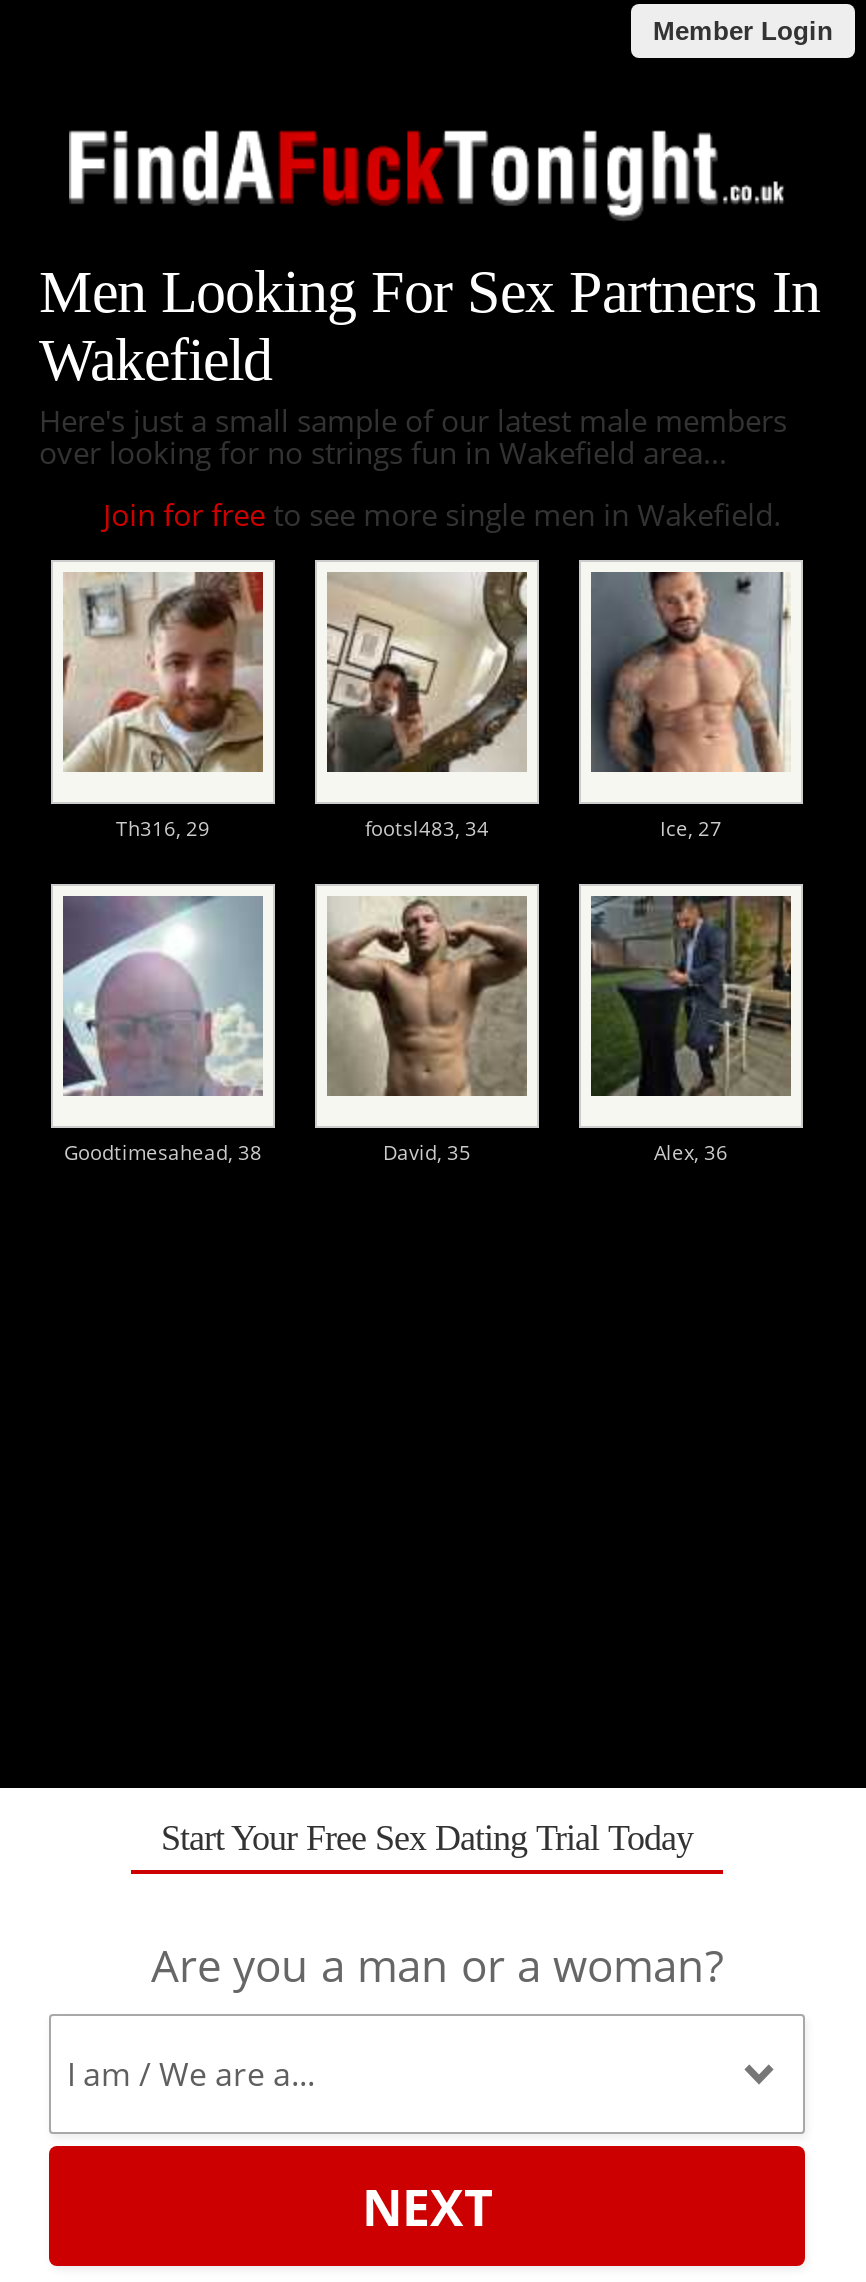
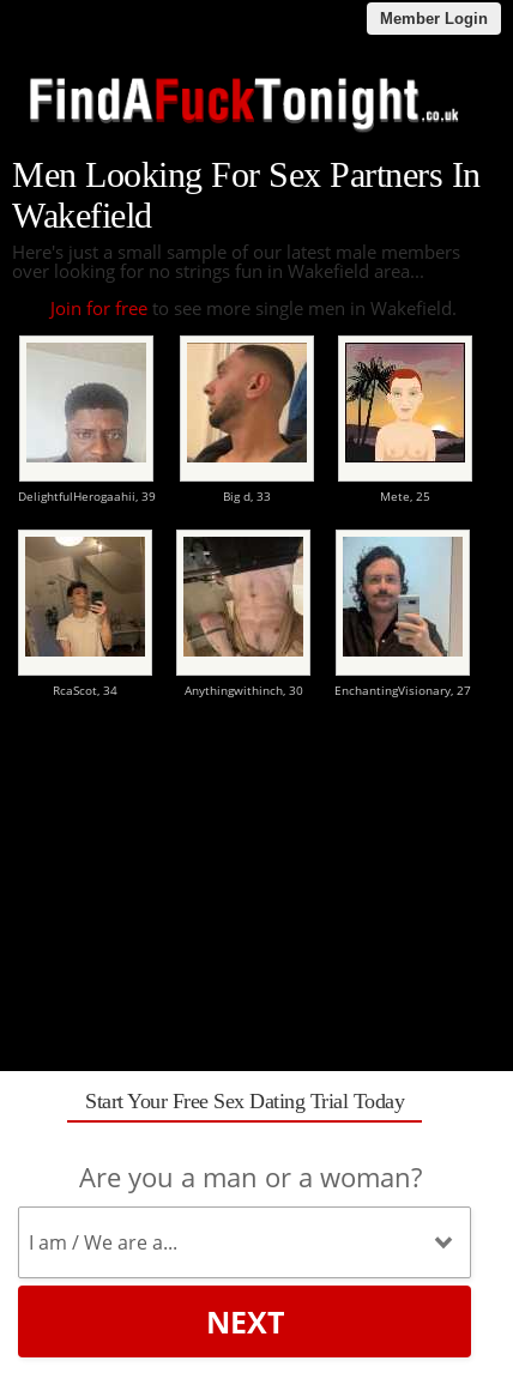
[116,560,722,842] [image] | Th316, 29 | footsl483, 34 | Ice, 27 -> [17,335,430,505] [image] | DelightfulHerogaahii, 39 | Big d, 33 | Mete, 25
[577,560,807,804] [image] -> [336,335,473,482] [image]
[61,572,265,772] [image] -> [26,344,145,462] [image]
[61,894,728,1166] [image] | Goodtimesahead, 38 | David, 35 | Alex, 36 -> [24,536,471,699] [image] | RcaScot, 34 | Anythingwithinch, 30 | EnchantingVisionary, 27
[325,896,529,1096] [image] -> [182,536,304,657] [image]
[589,894,791,1096] [image] -> [343,537,461,657] [image]

